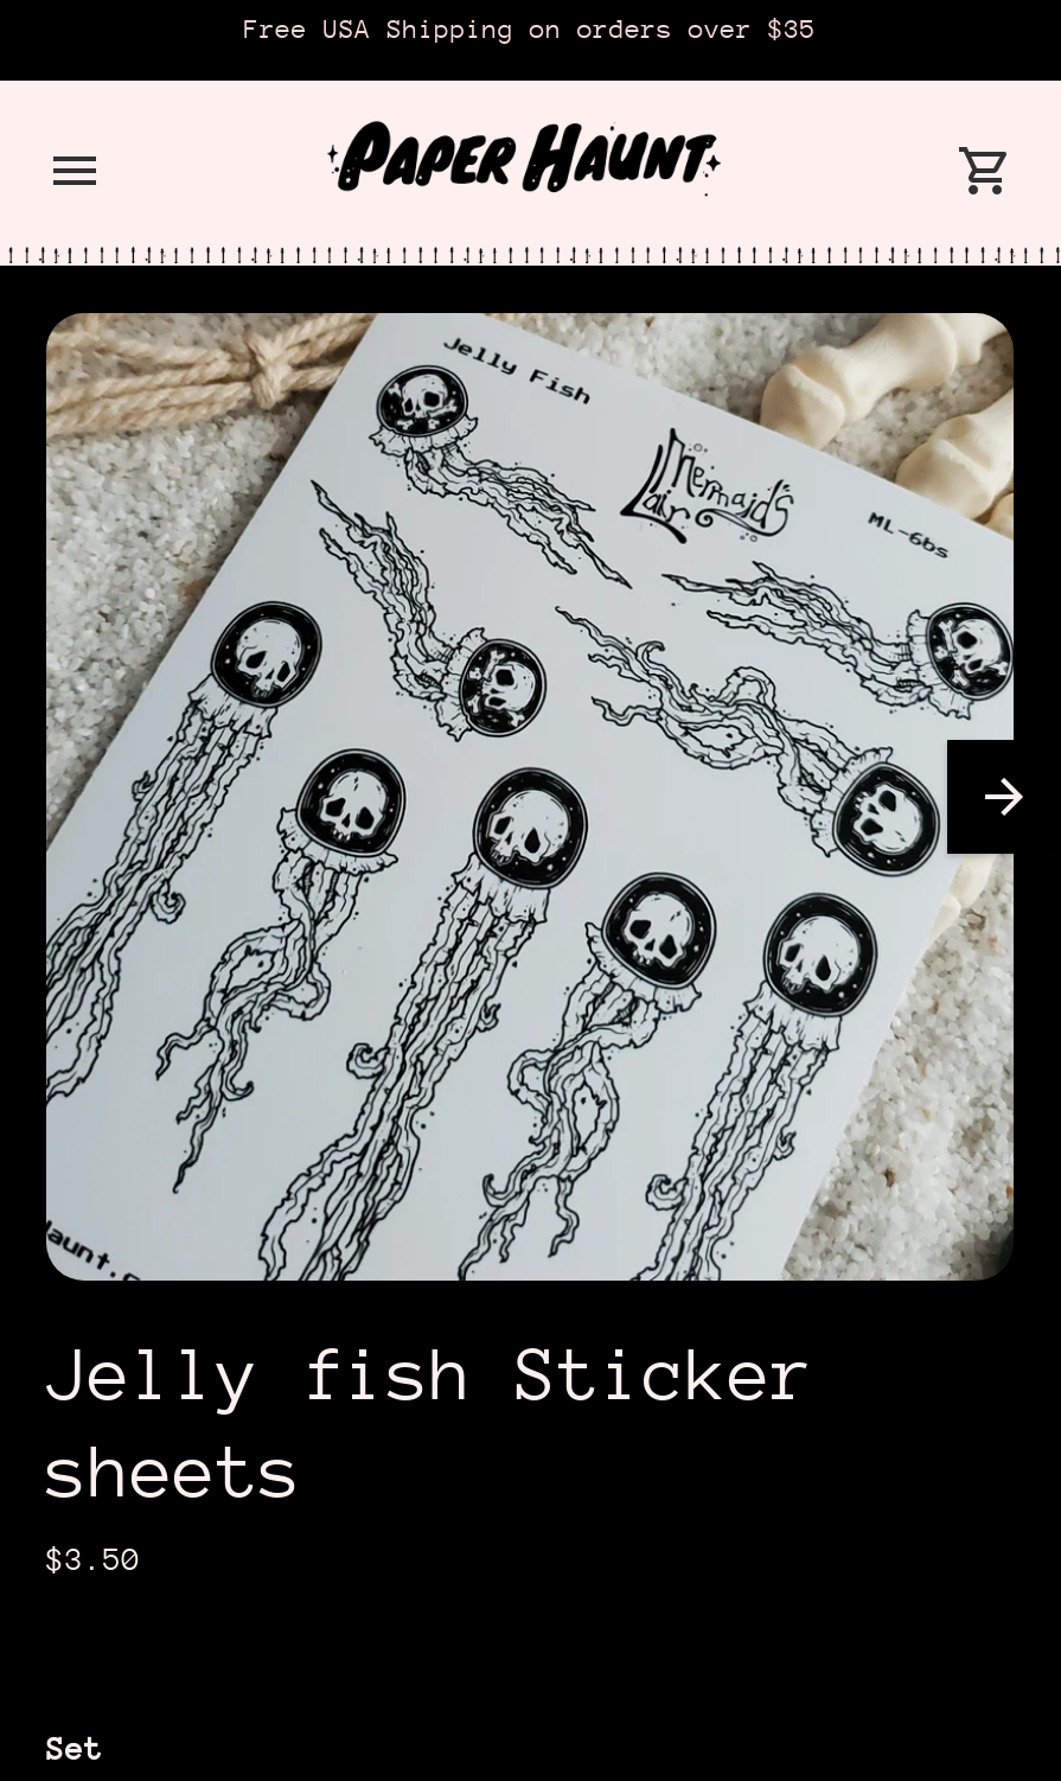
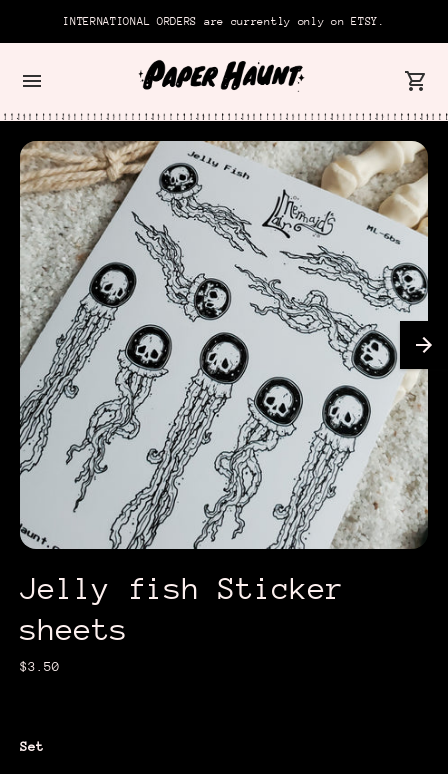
[244,14,816,45] Free USA Shipping on orders over $35 -> [63,15,385,28] INTERNATIONAL ORDERS are currently only on ETSY.

